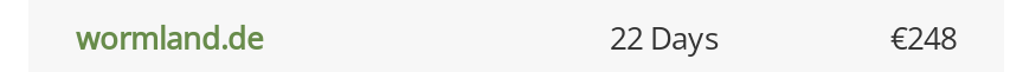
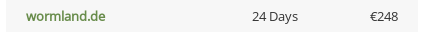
[610,17,719,59] 22 Days -> [251,7,297,25] 24 Days

